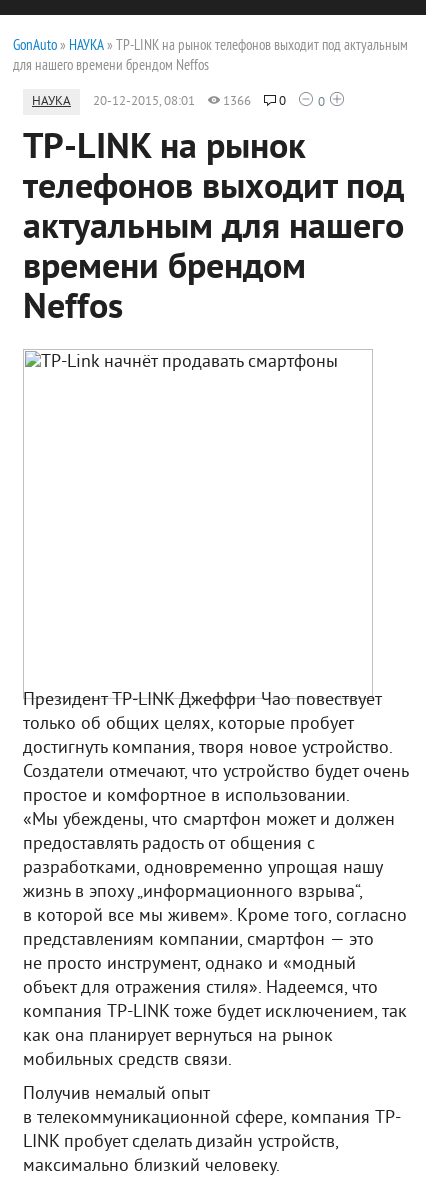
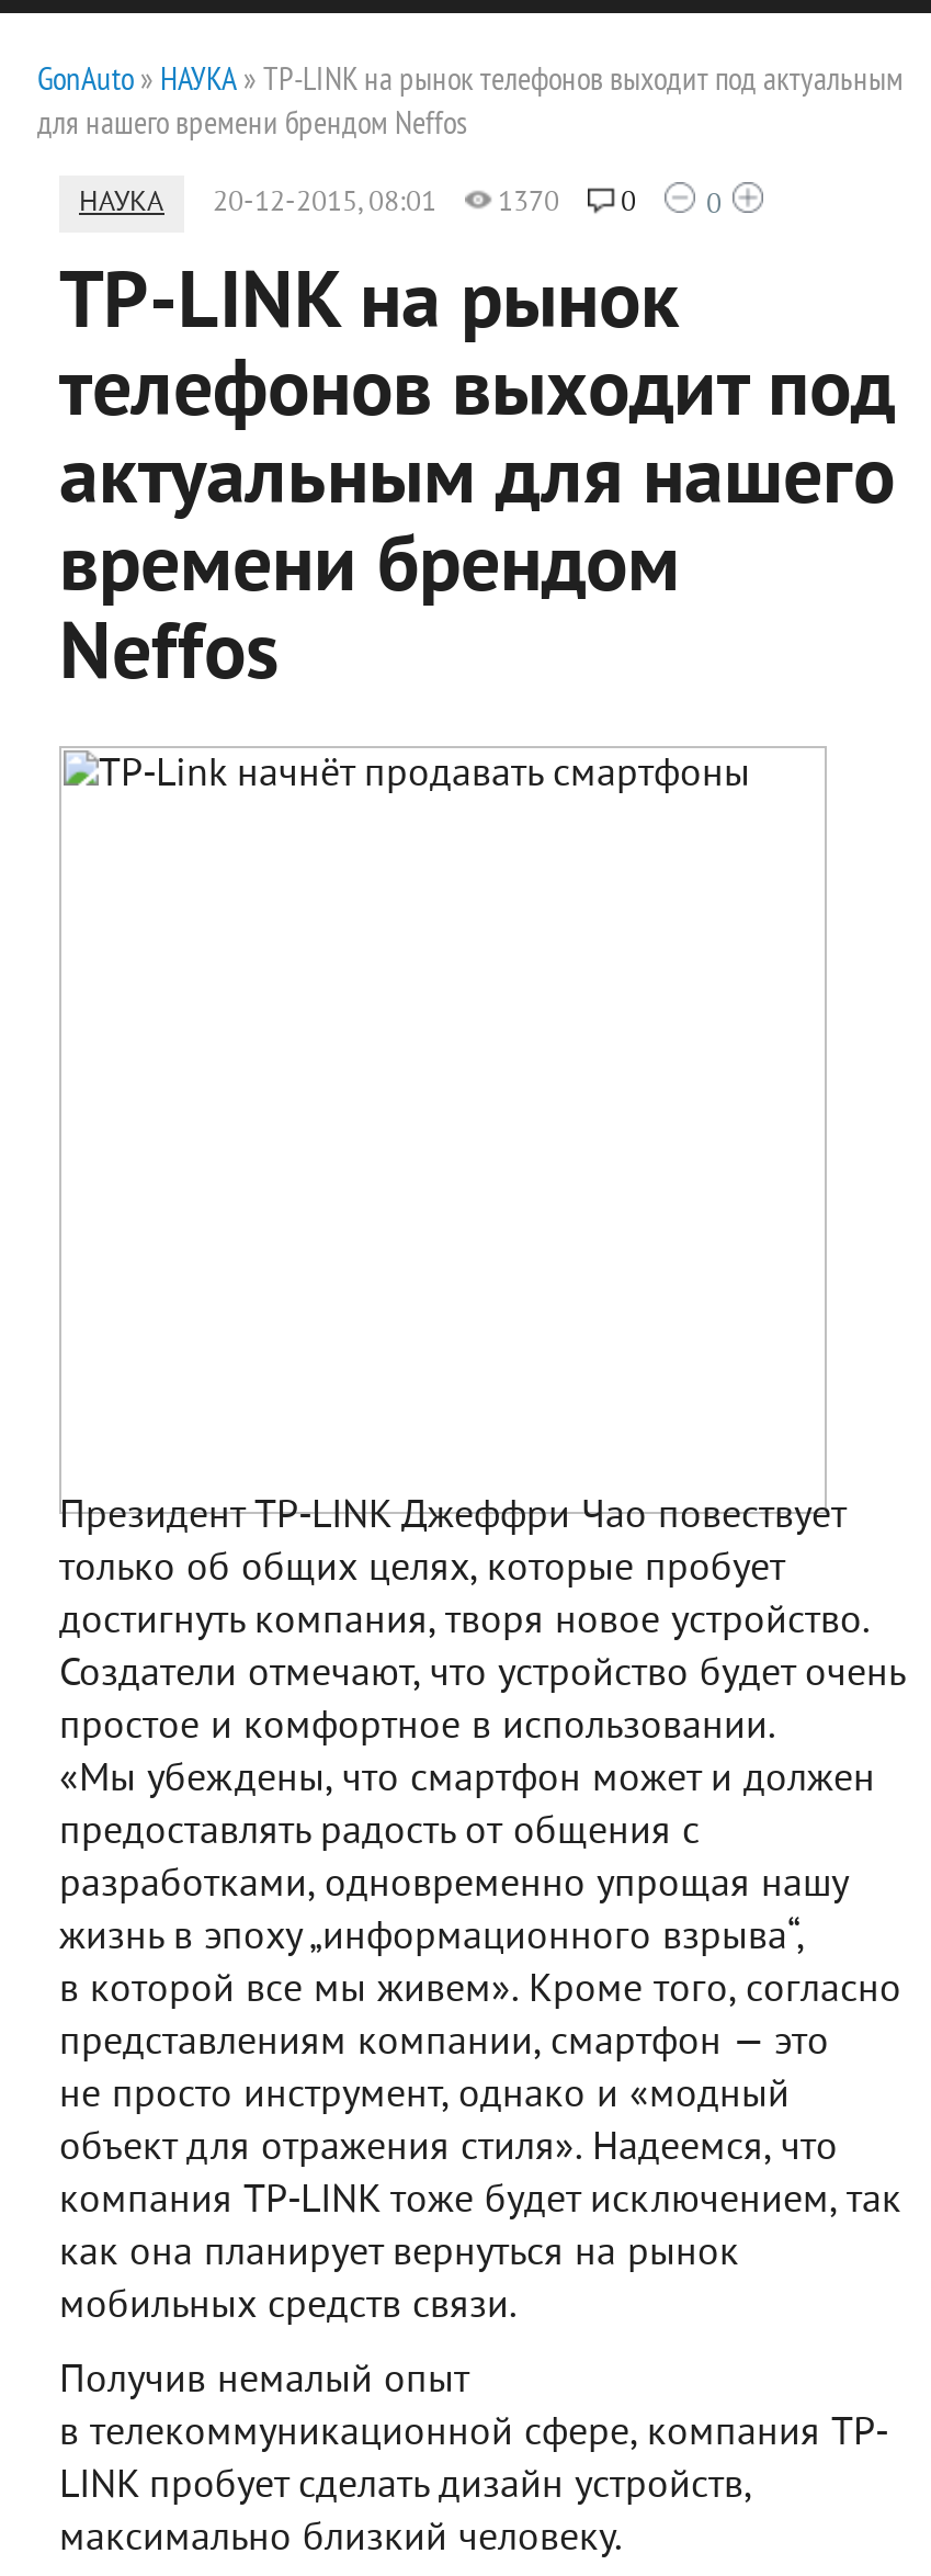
[32,94,325,111] НАУКА 20-12-2015, 08:01 1366 0 0 -> [79,187,722,224] НАУКА 20-12-2015, 08:01 1370 0 0

